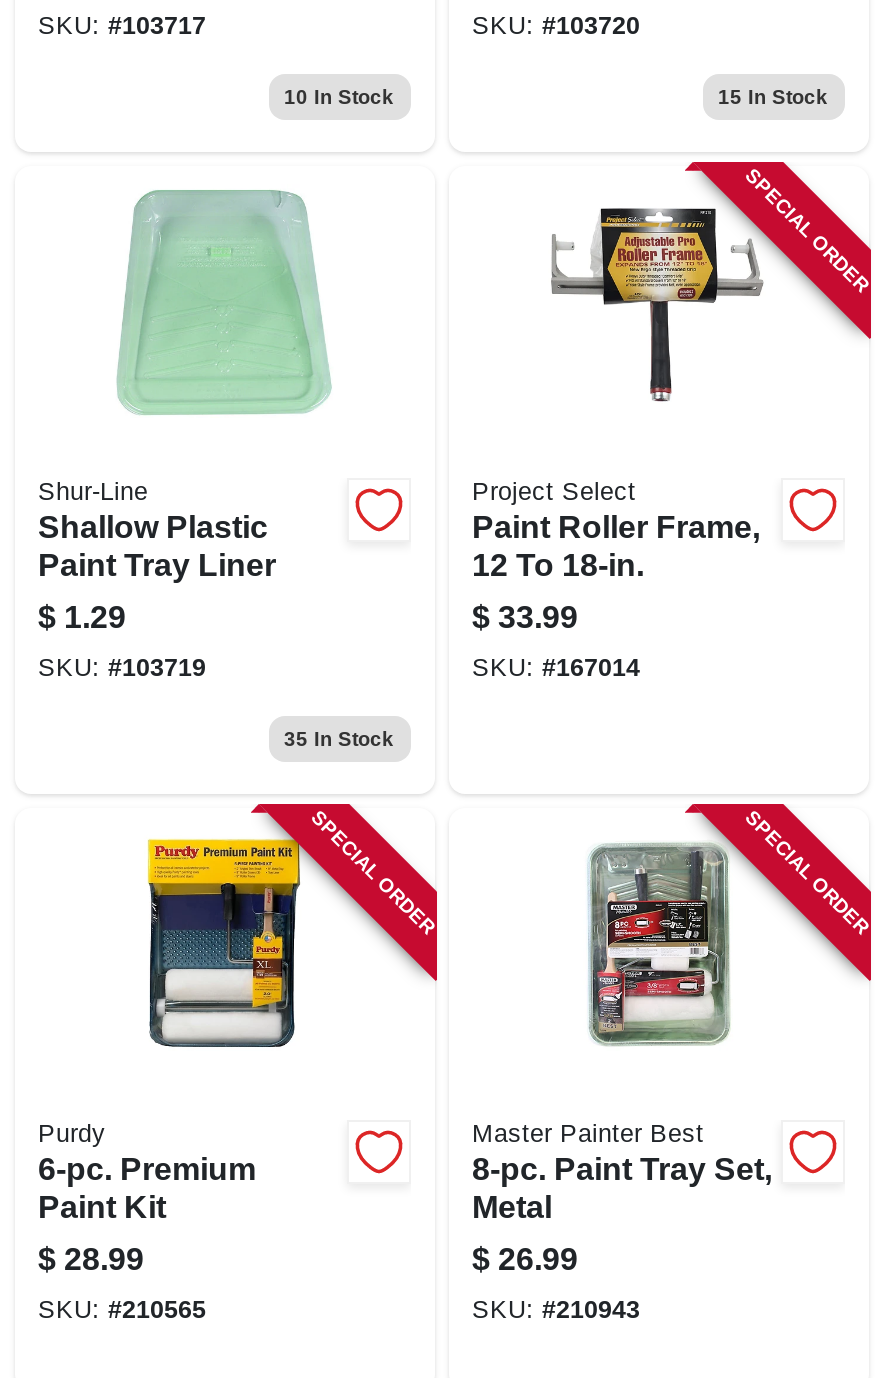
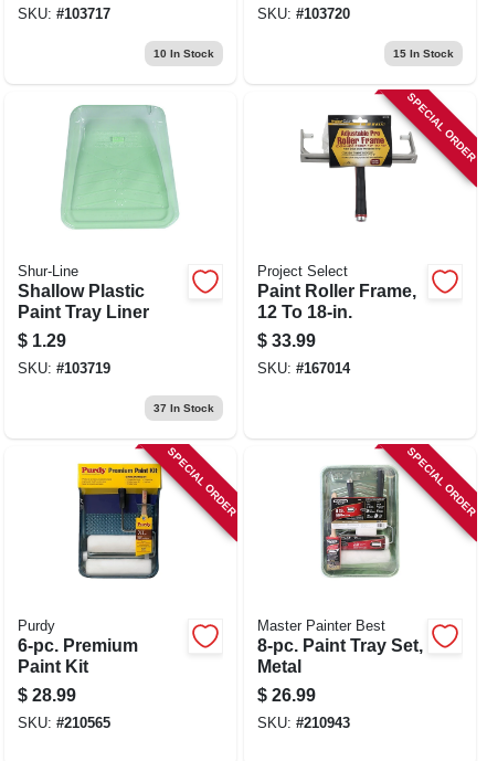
[284,727,394,749] 35 In Stock -> [153,401,214,414] 37 In Stock

